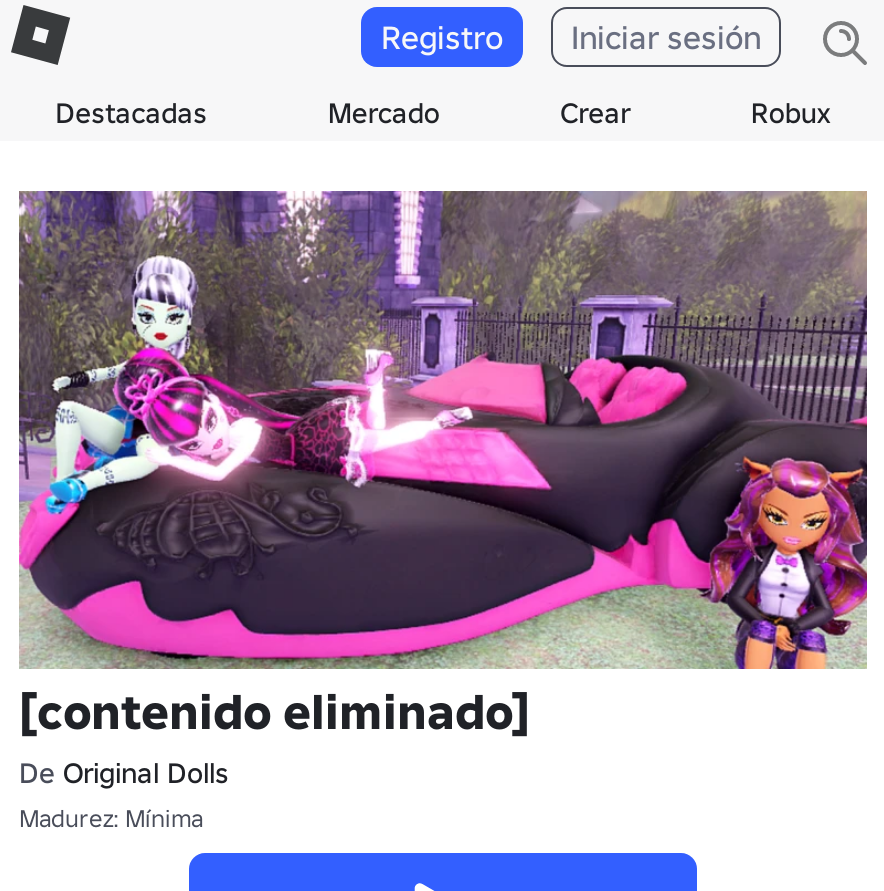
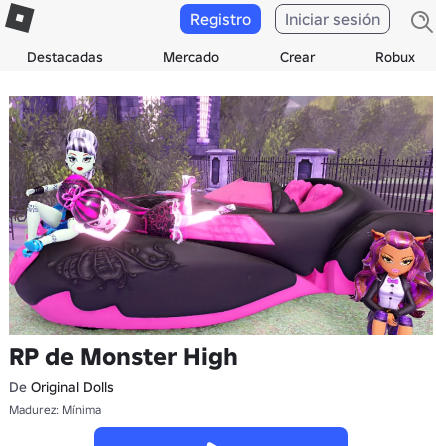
[19,680,531,742] [contenido eliminado] -> [9,340,238,371] RP de Monster High

